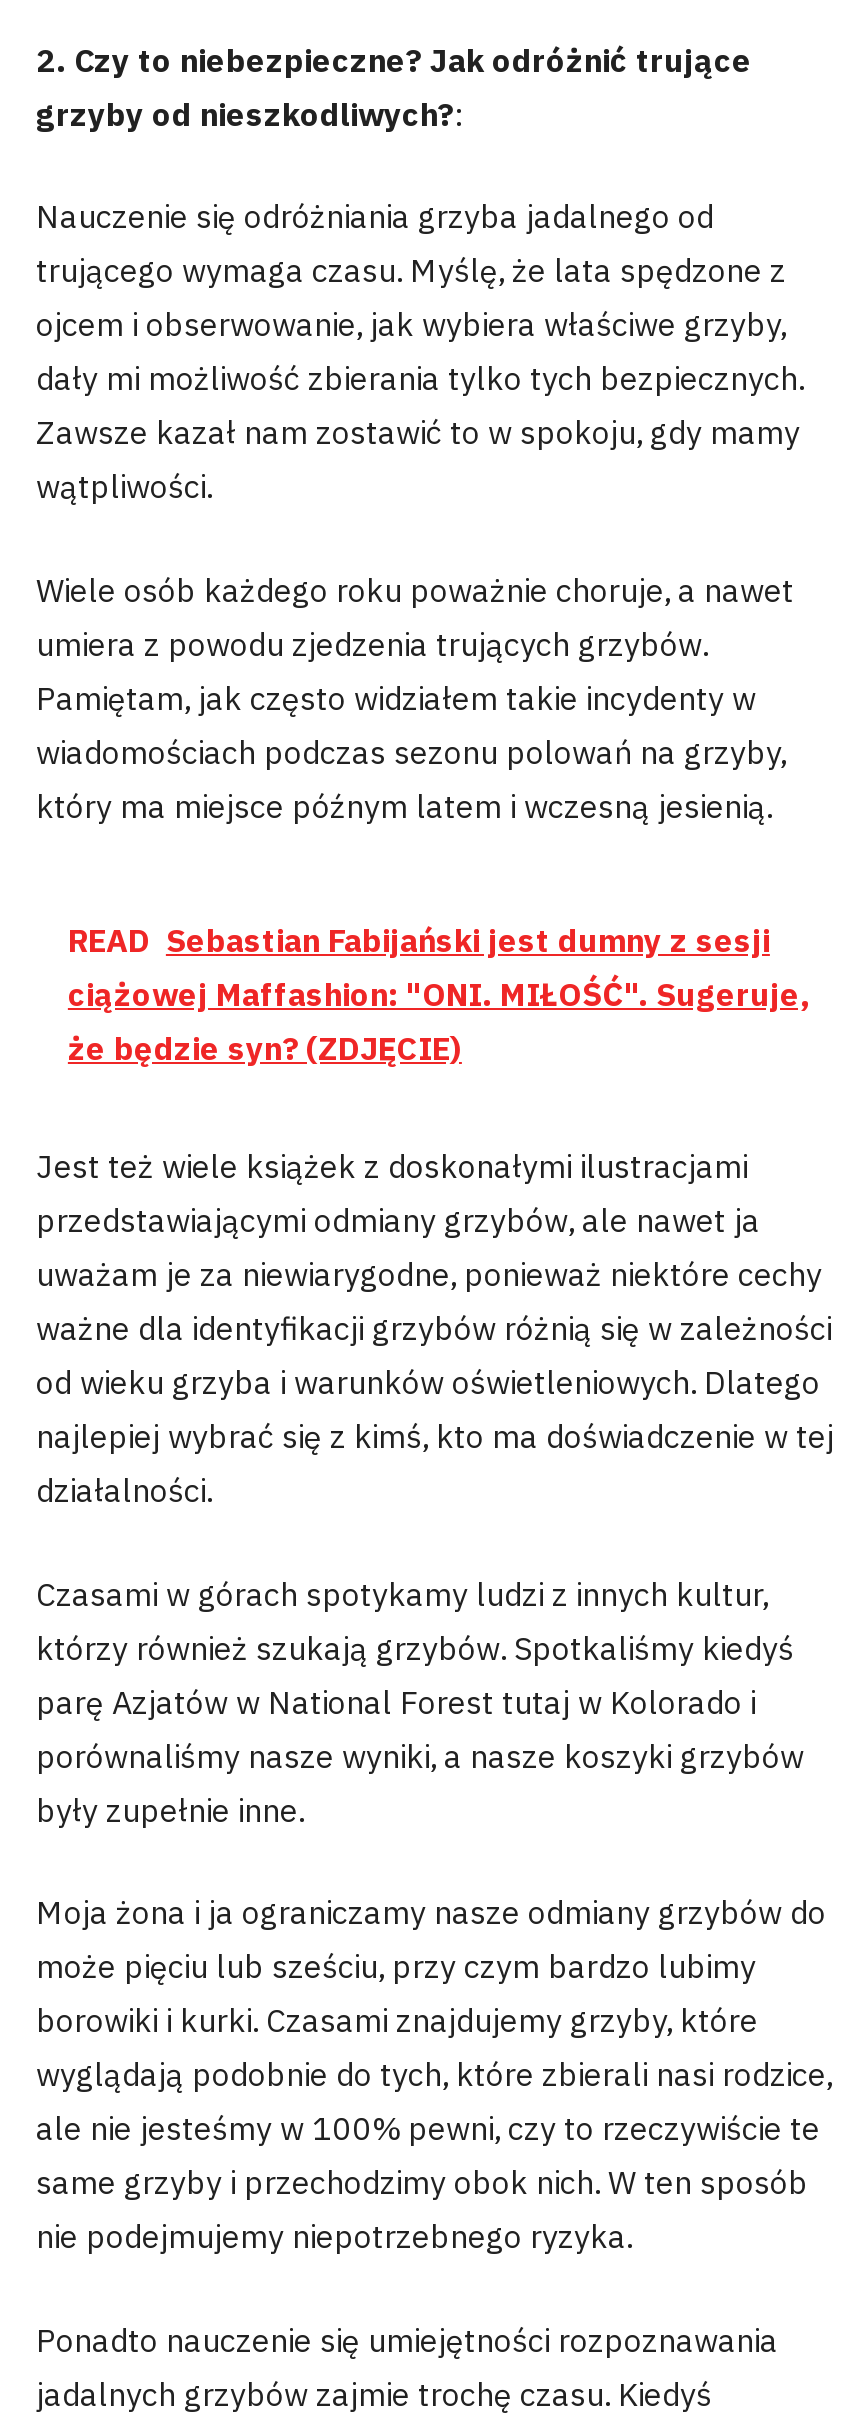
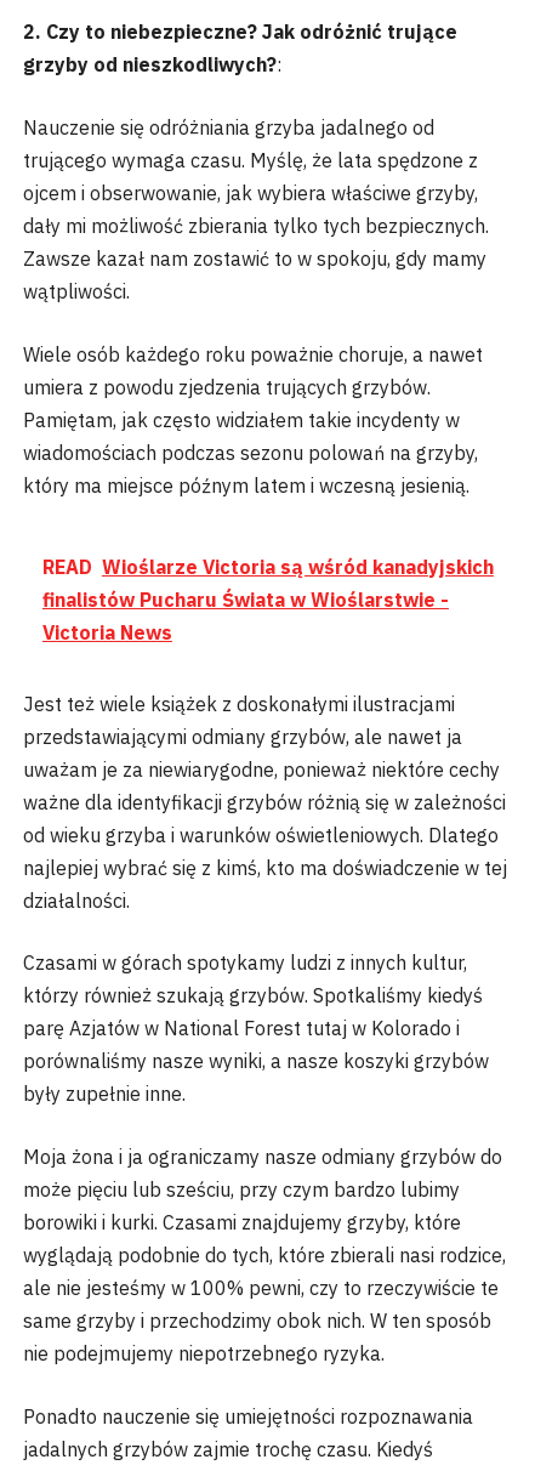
[68,920,810,1068] READ Sebastian Fabijański jest dumny z sesji | ciążowej Maffashion: "ONI. MIŁOŚĆ". Sugeruje, | że będzie syn? (ZDJĘCIE) -> [42,555,494,645] READ Wioślarze Victoria są wśród kanadyjskich | finalistów Pucharu Świata w Wioślarstwie - | Victoria News

